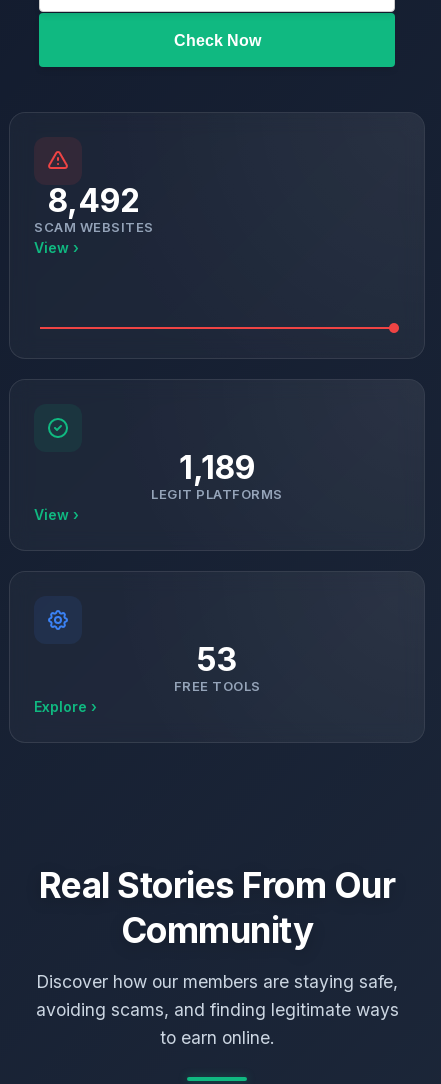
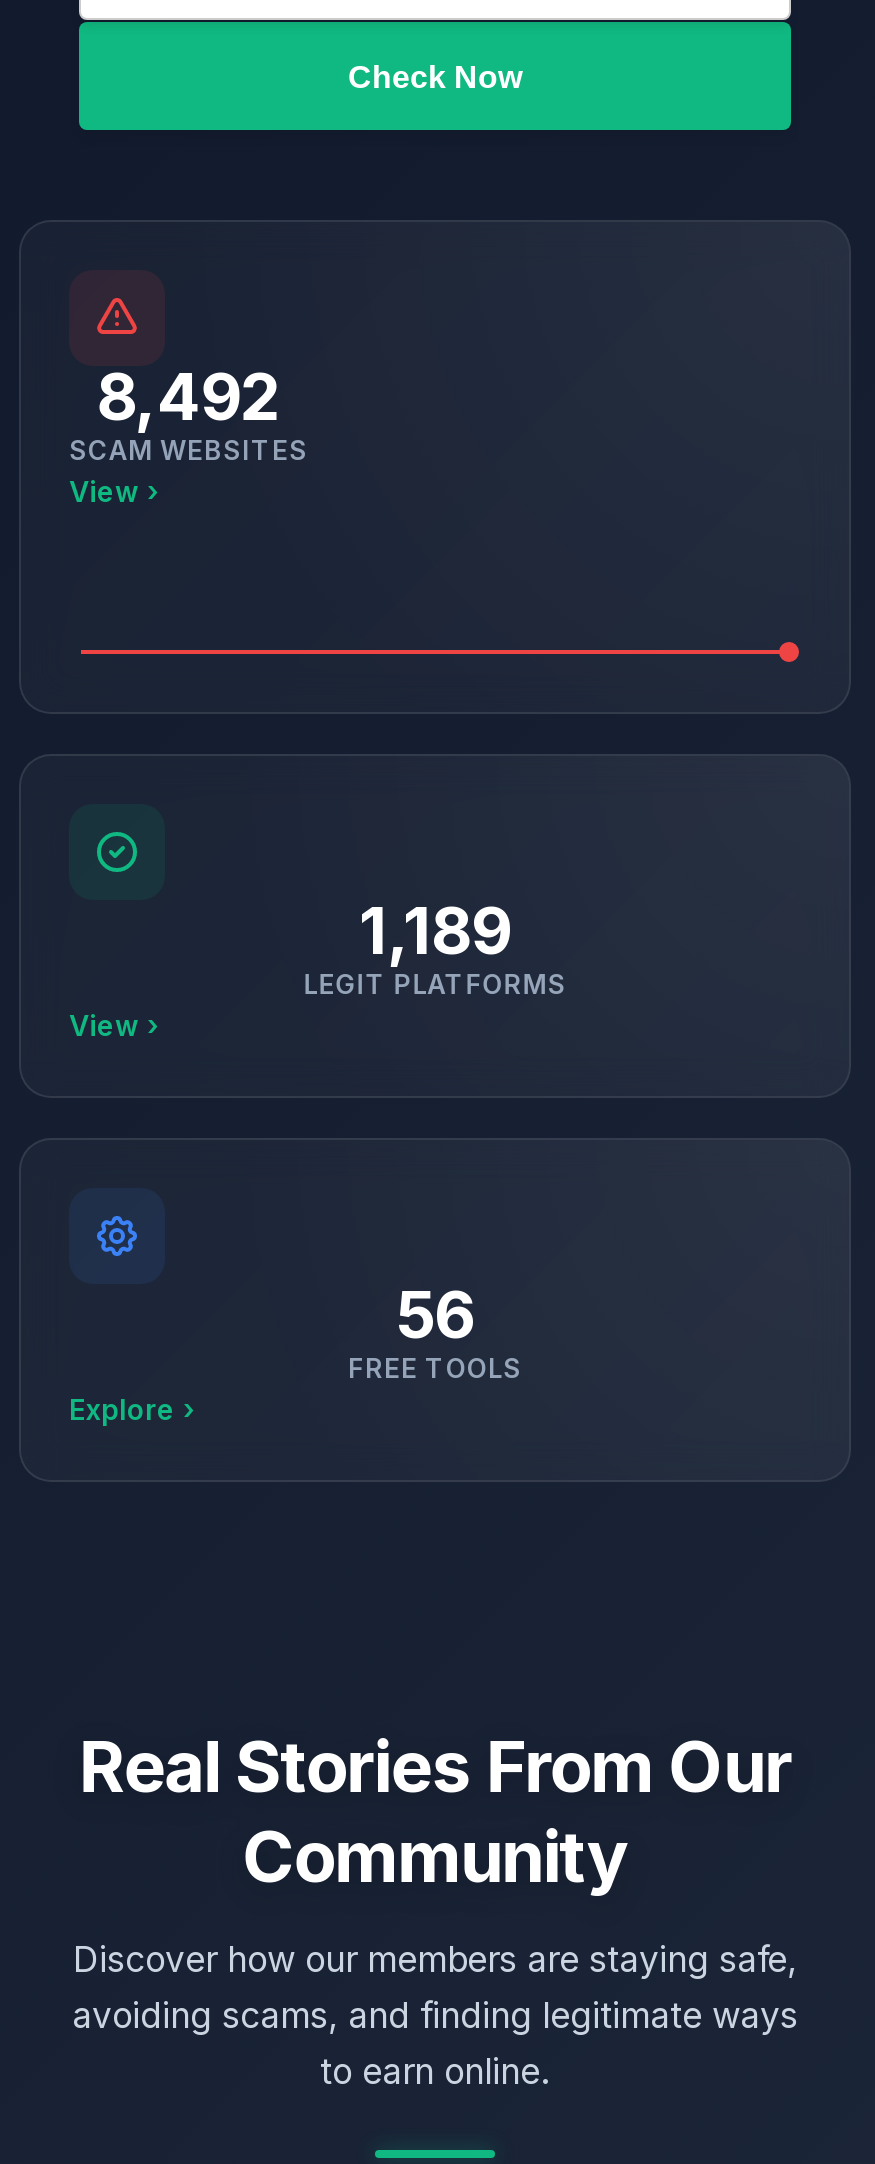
[197,640,237,679] 53 -> [396,1276,474,1354] 56

